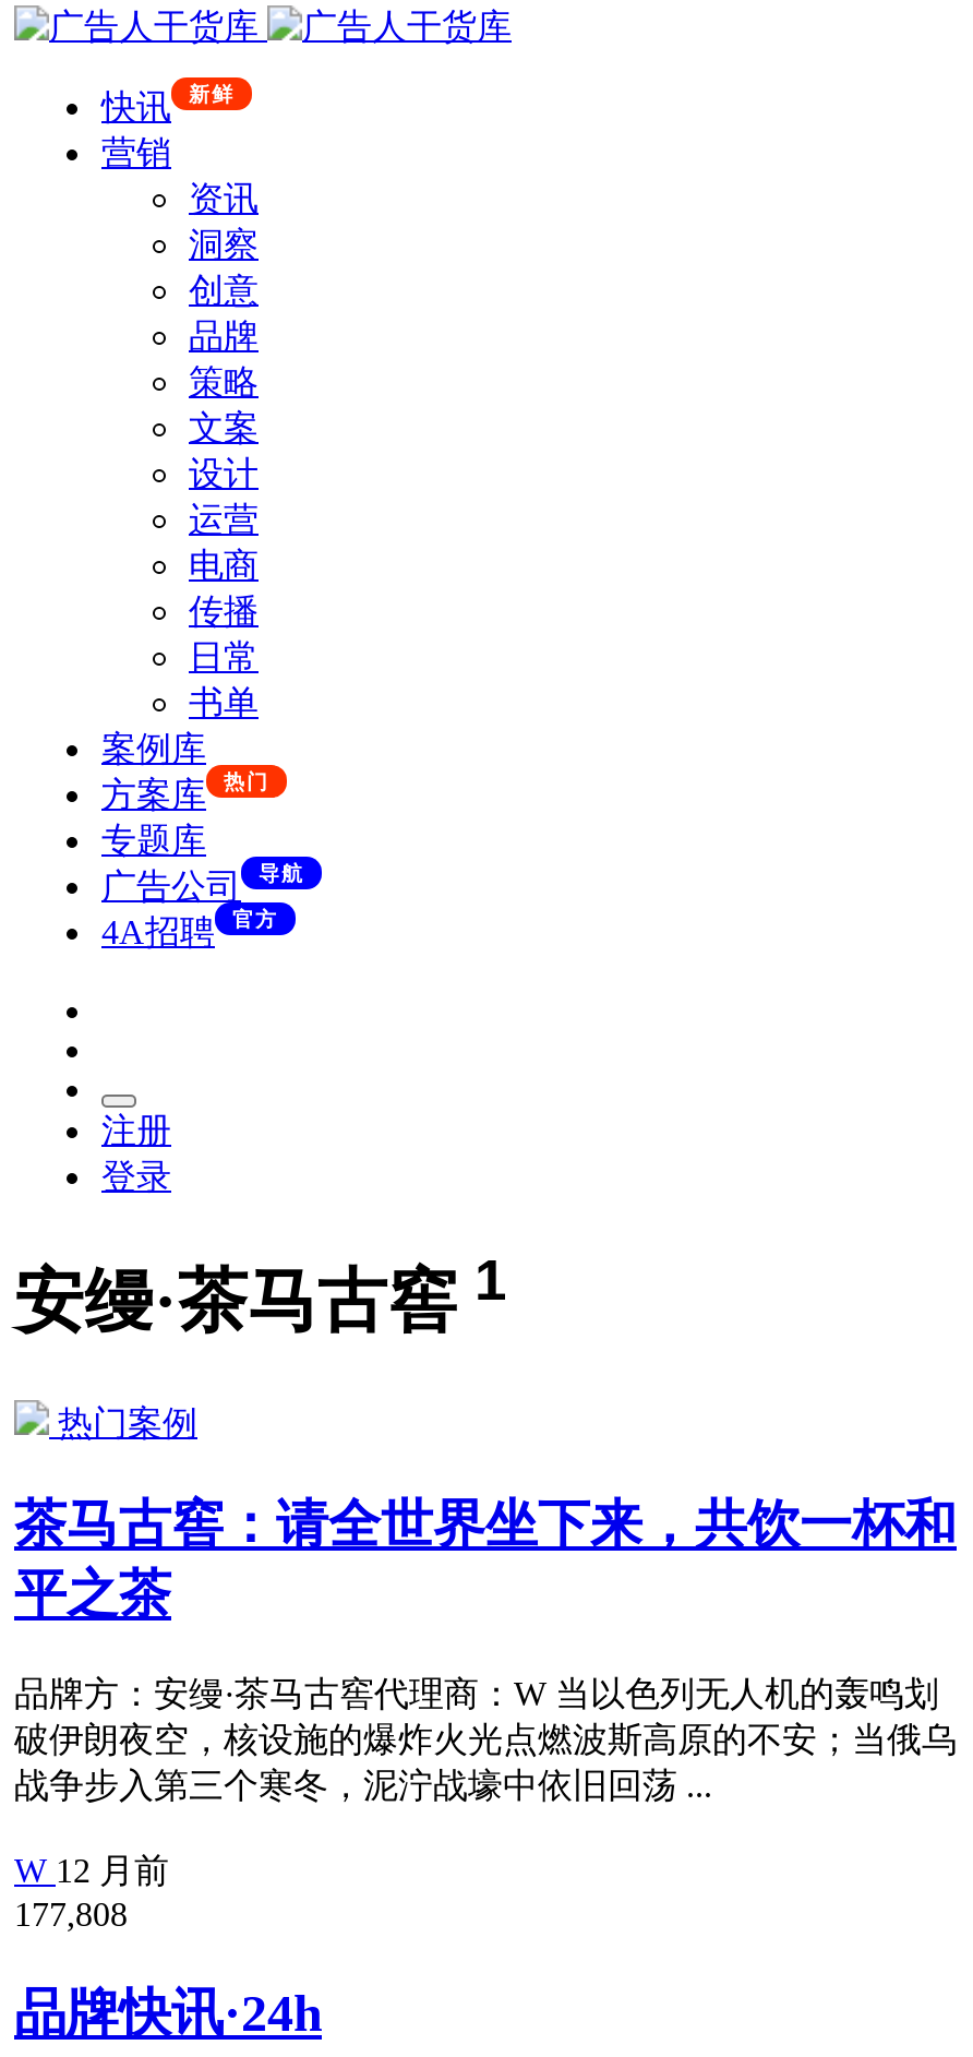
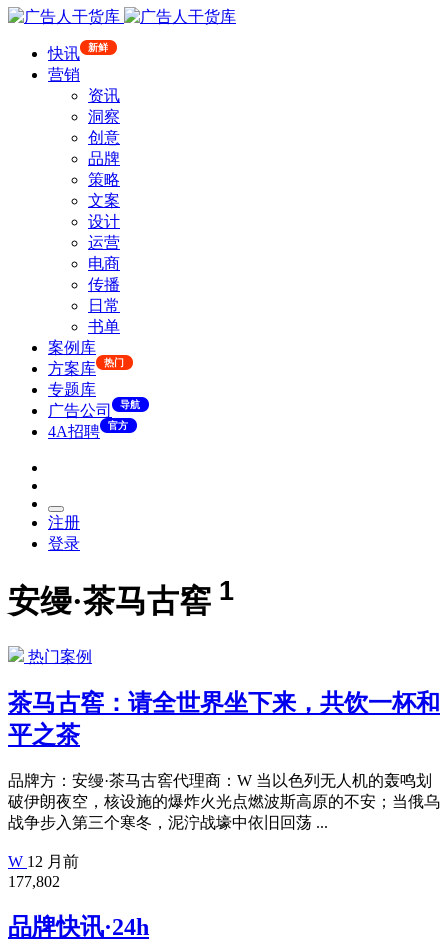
[14,1896,128,1933] 177,808 -> [8,873,60,890] 177,802

